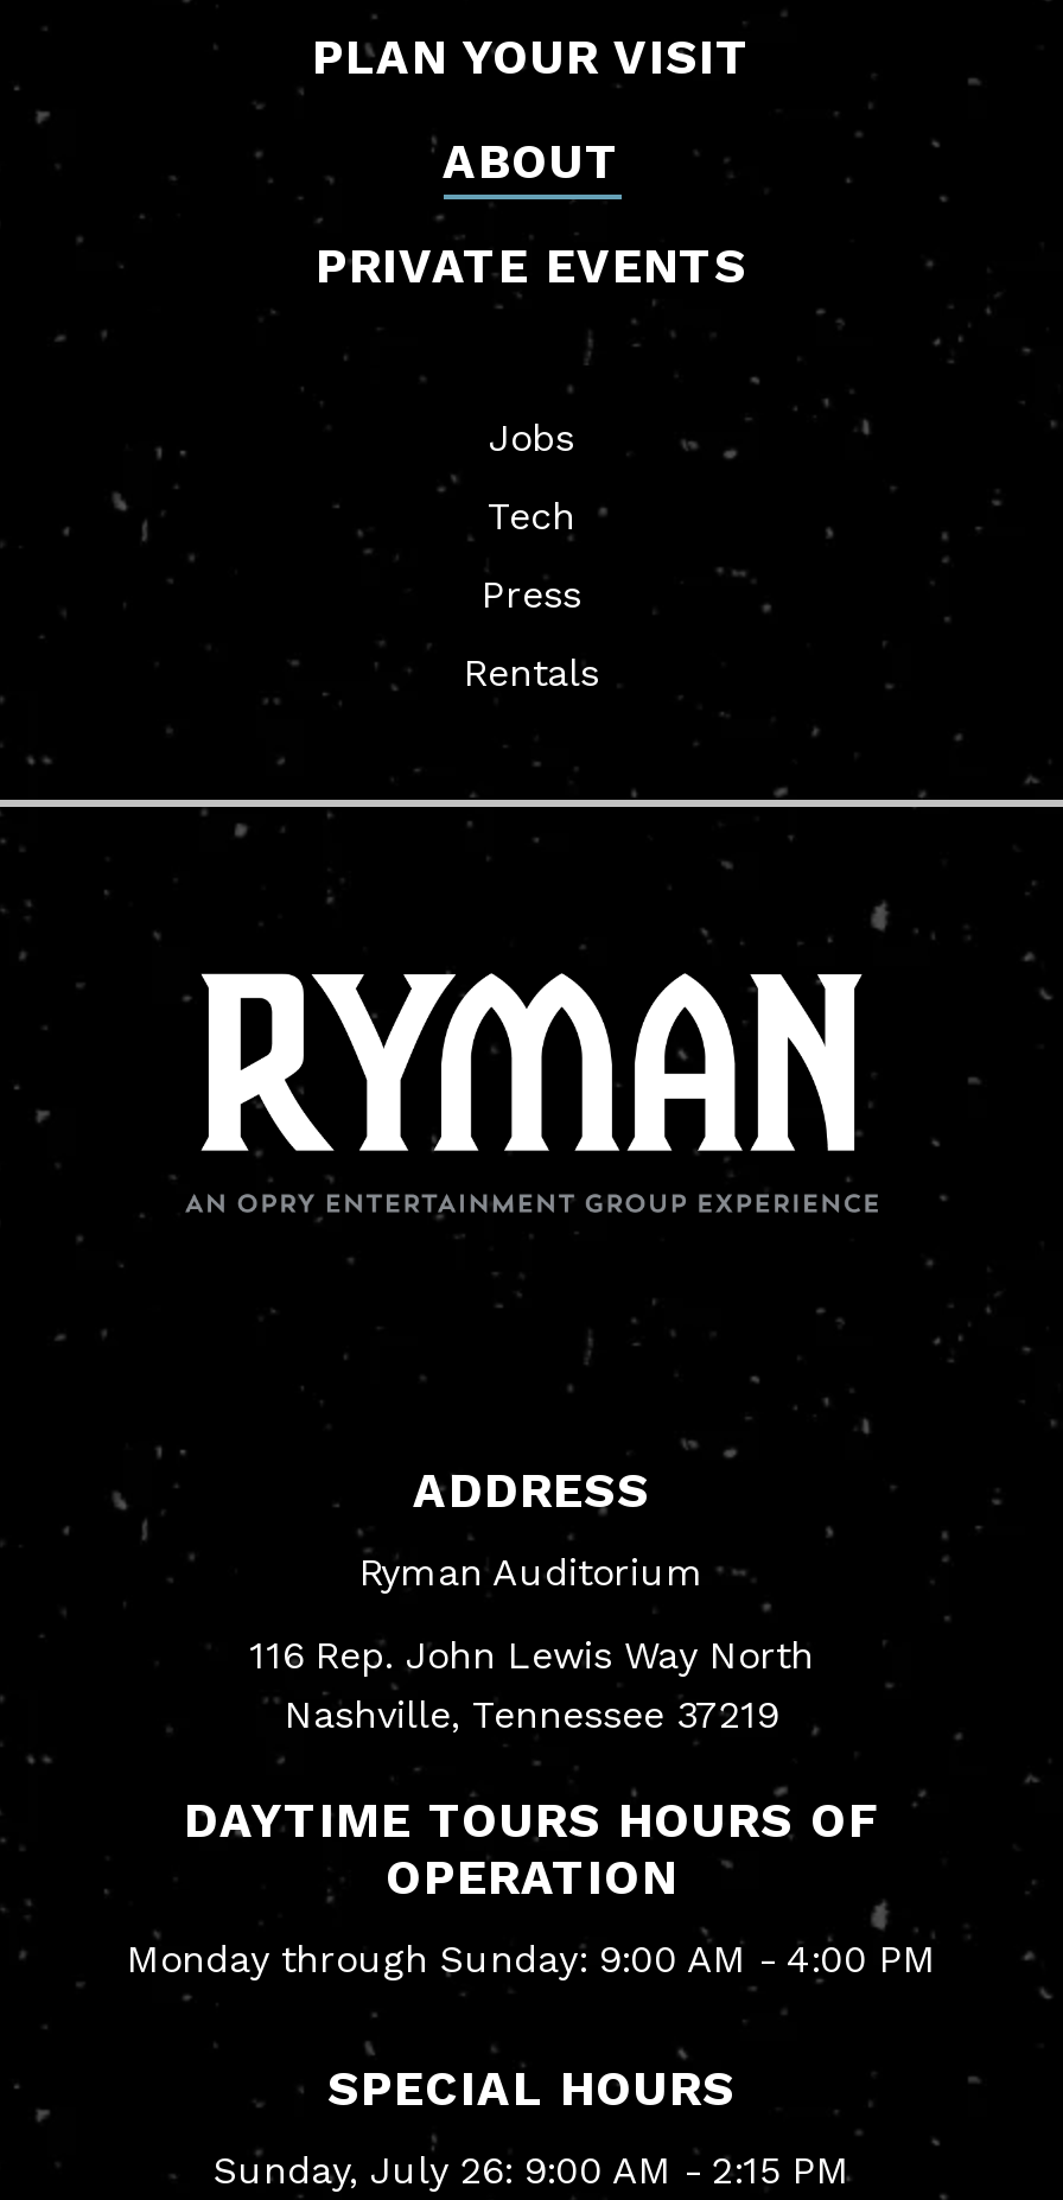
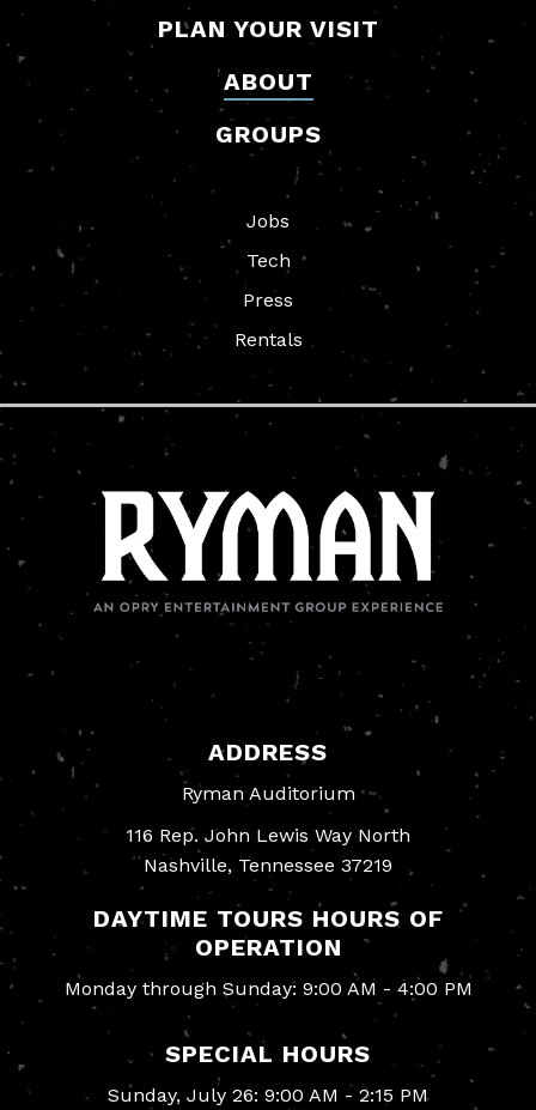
[316,237,747,294] PRIVATE EVENTS -> [215,120,321,148] GROUPS

